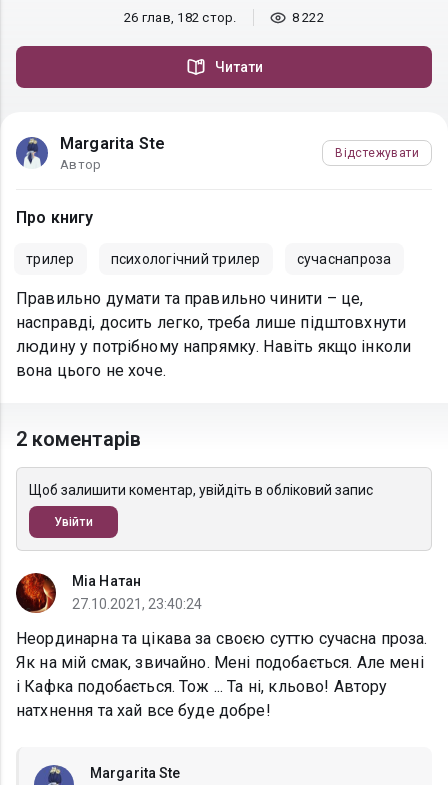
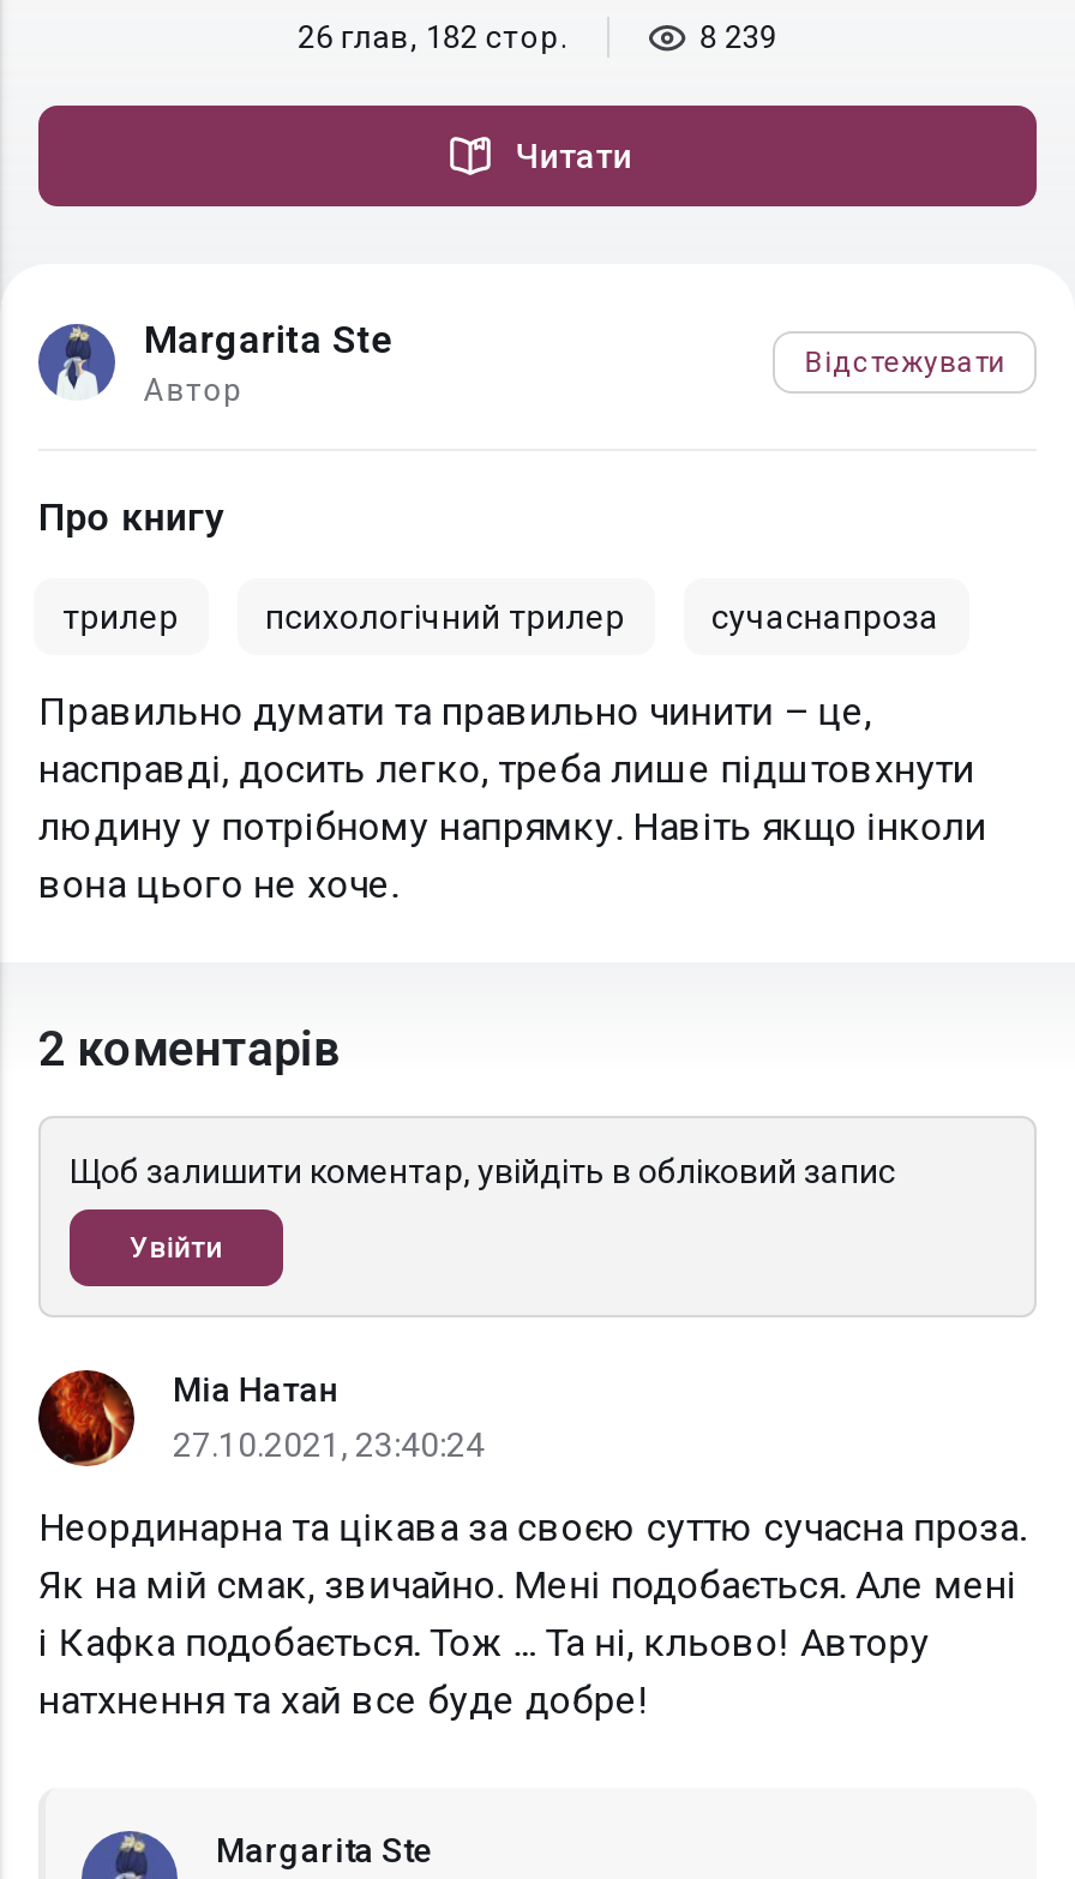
[292,10,324,25] 8 222 -> [700,19,777,55] 8 239

